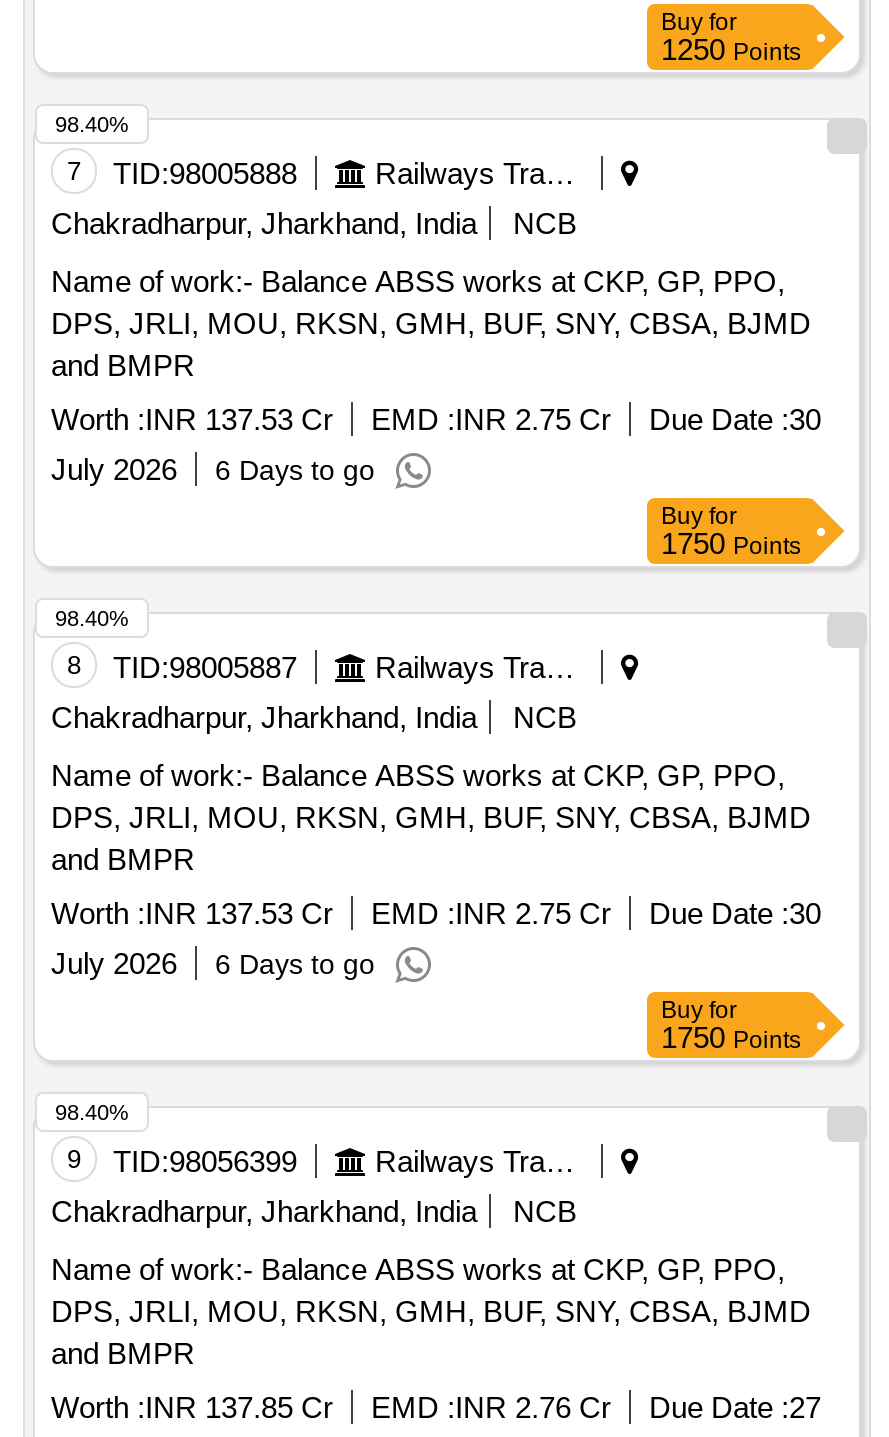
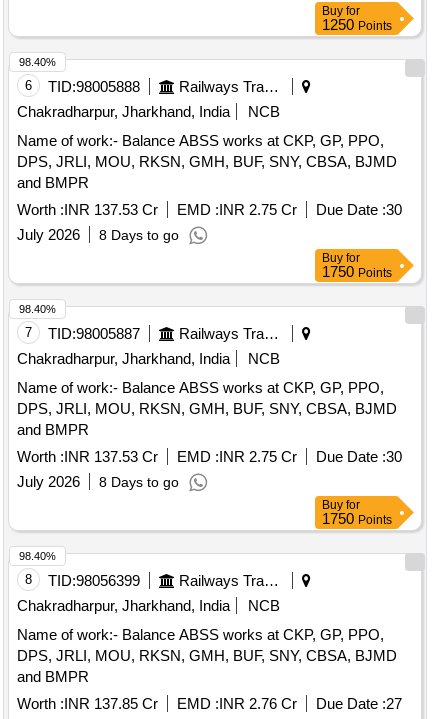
[67,156,297,190] 7 TID:98005888 -> [25,78,140,95] 6 TID:98005888
[51,452,375,486] July 2026 6 Days to go -> [17,226,179,243] July 2026 8 Days to go
[67,650,297,684] 8 TID:98005887 -> [25,325,140,342] 7 TID:98005887
[51,946,375,980] July 2026 6 Days to go -> [17,473,179,490] July 2026 8 Days to go
[67,1144,297,1178] 9 TID:98056399 -> [25,572,140,589] 8 TID:98056399

